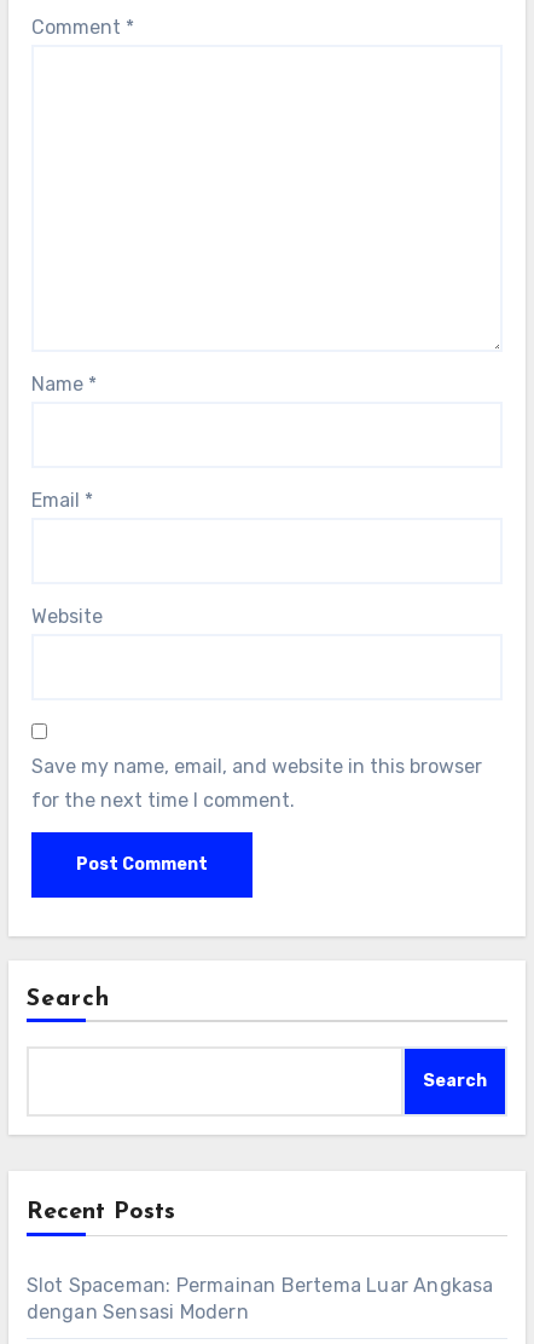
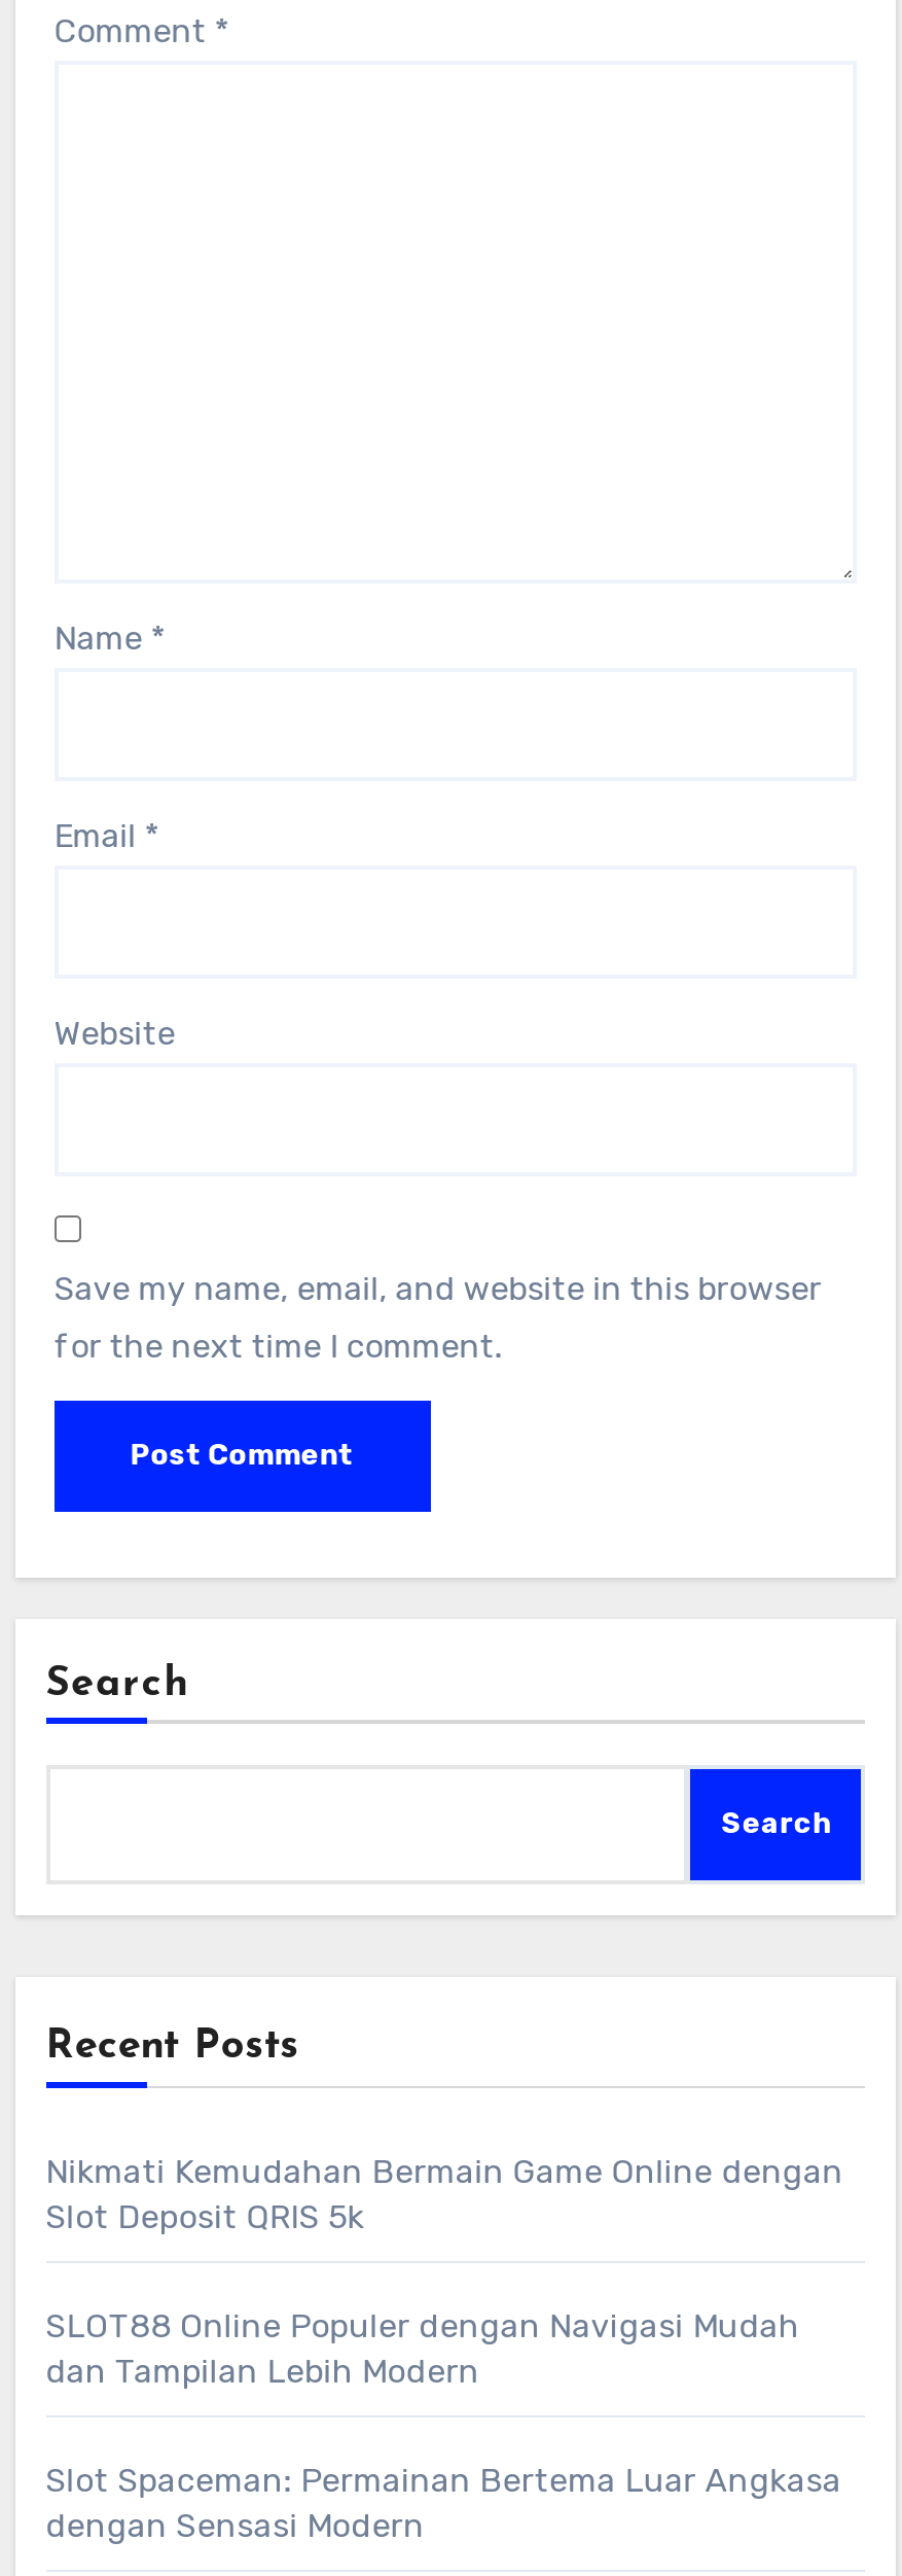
none -> [45,2153,843,2392] Nikmati Kemudahan Bermain Game Online dengan | Slot Deposit QRIS 5k | SLOT88 Online Populer dengan Navigasi Mudah | dan Tampilan Lebih Modern

